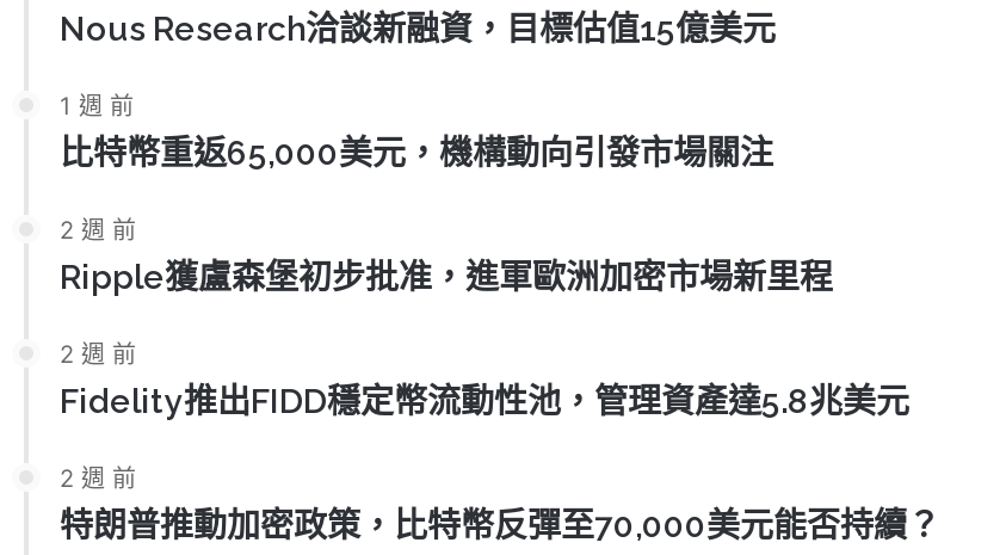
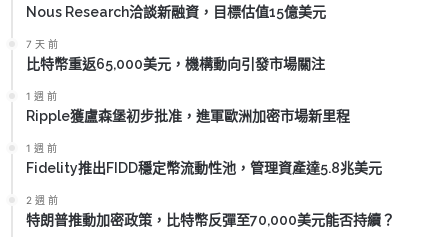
[60,90,134,118] 1 週 前 -> [26,37,58,49] 7 天 前
[60,214,136,242] 2 週 前 -> [26,89,57,101] 1 週 前
[60,338,136,366] 2 週 前 -> [26,141,57,153] 1 週 前

